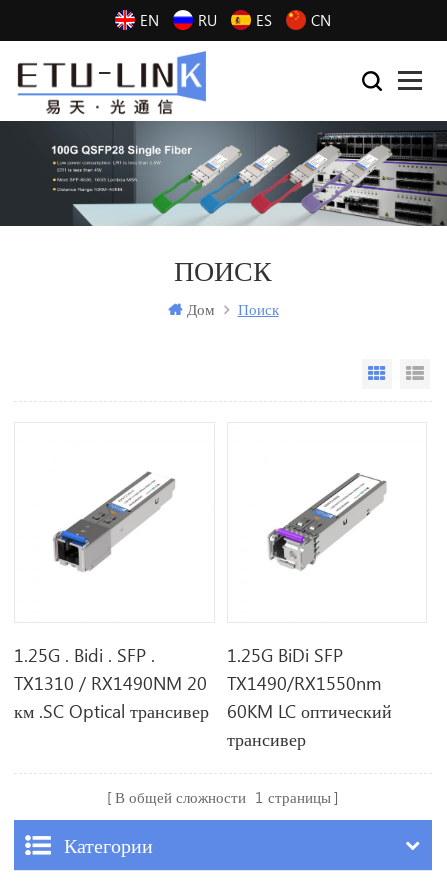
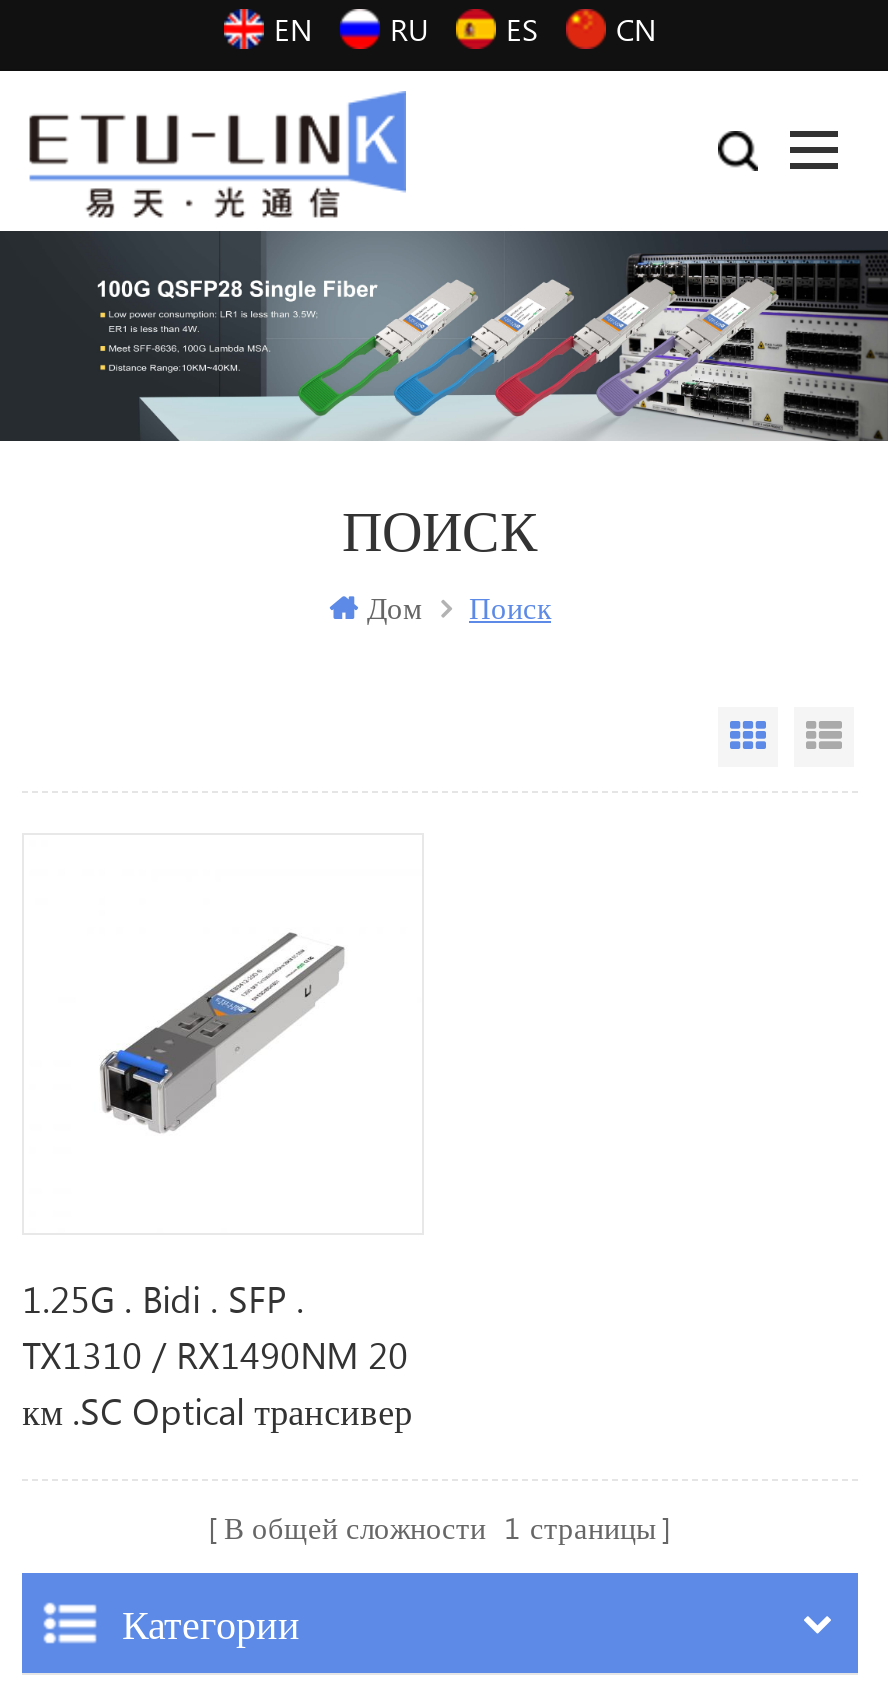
[267,472,387,571] [image] -> none
[227,643,392,751] 1.25G BiDi SFP | TX1490/RX1550nm | 60KM LC оптический | трансивер -> none

